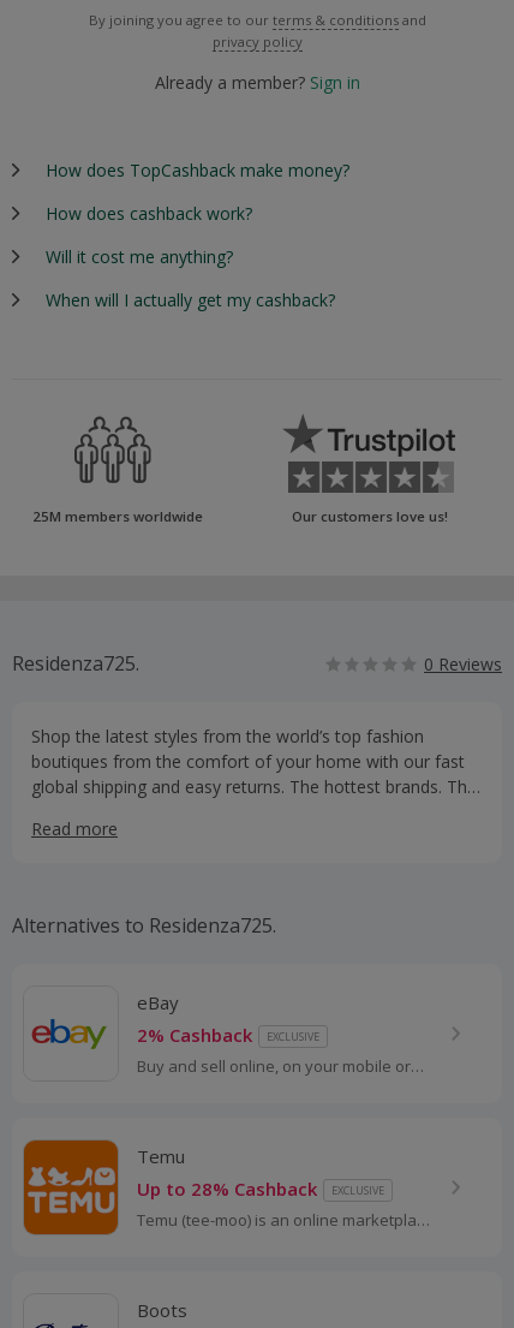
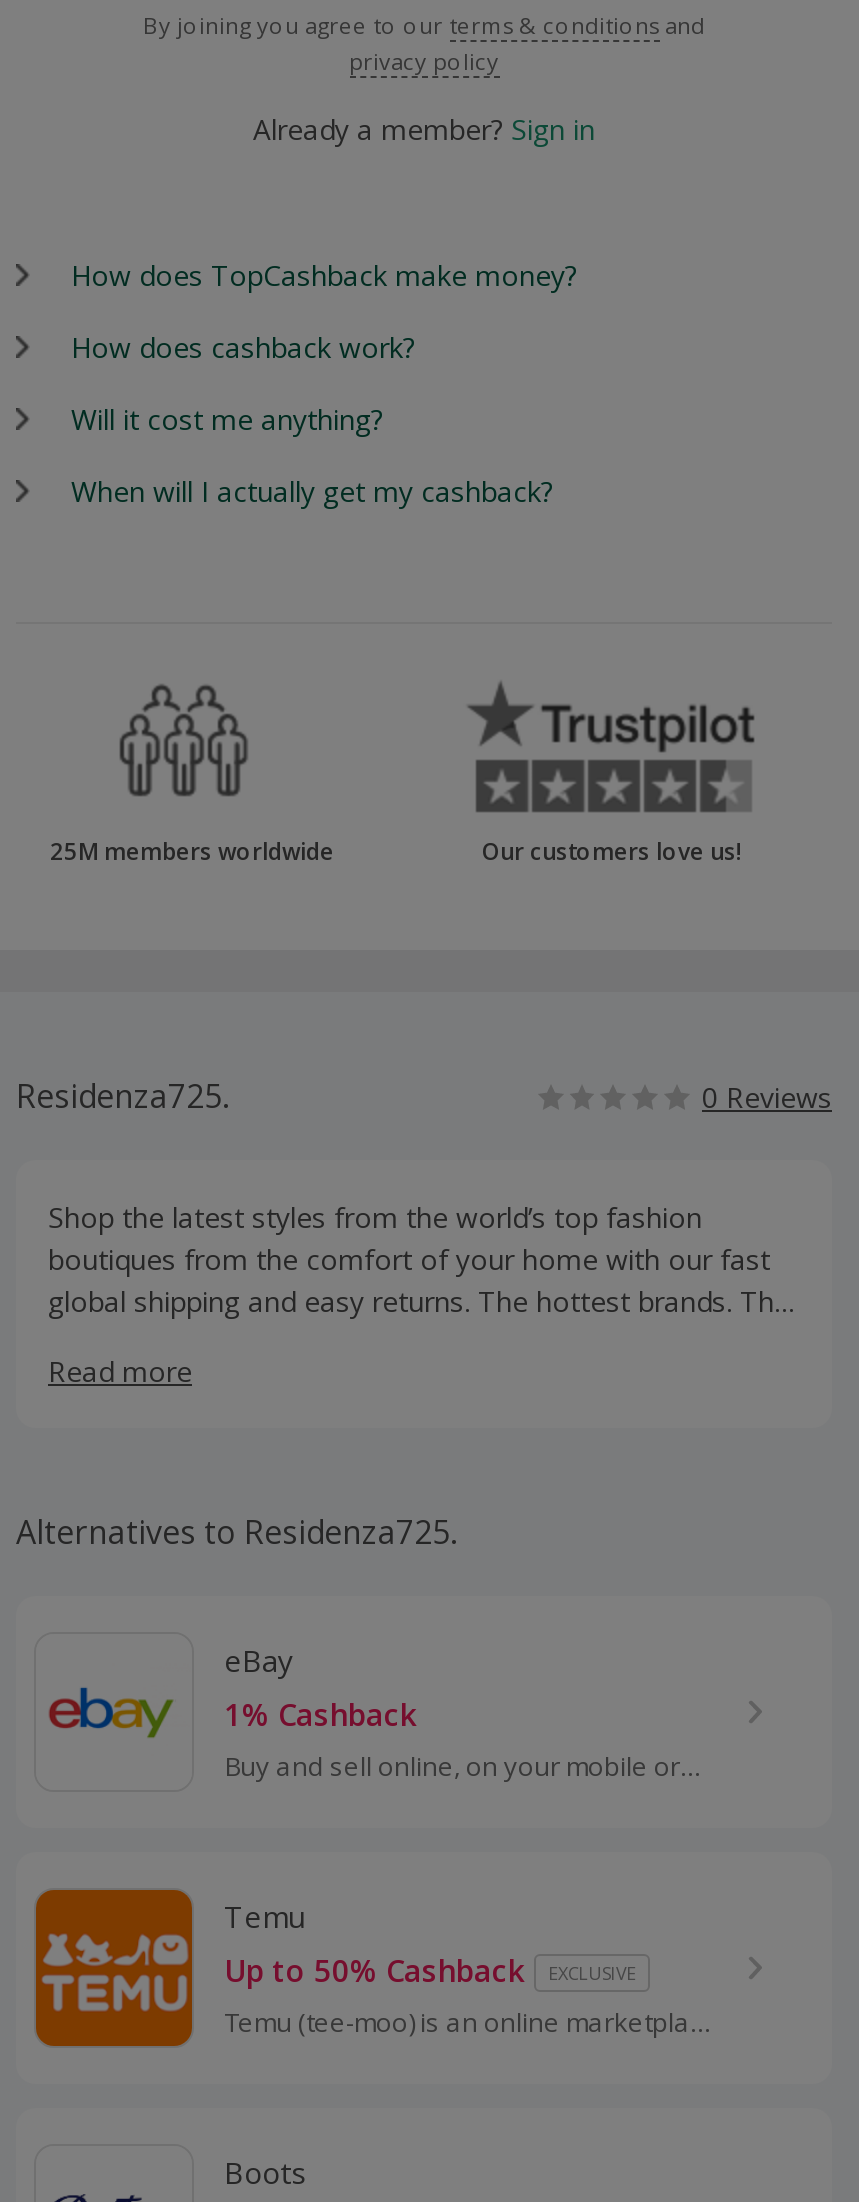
[137,1023,319,1047] 2% Cashback | EXCLUSIVE -> [224,1694,416,1734] 1% Cashback
[137,1177,317,1201] Up to 28% Cashback -> [224,1950,524,1990] Up to 50% Cashback

